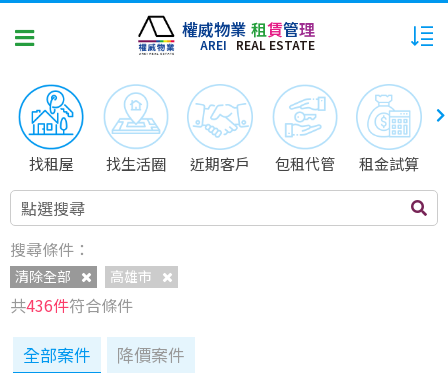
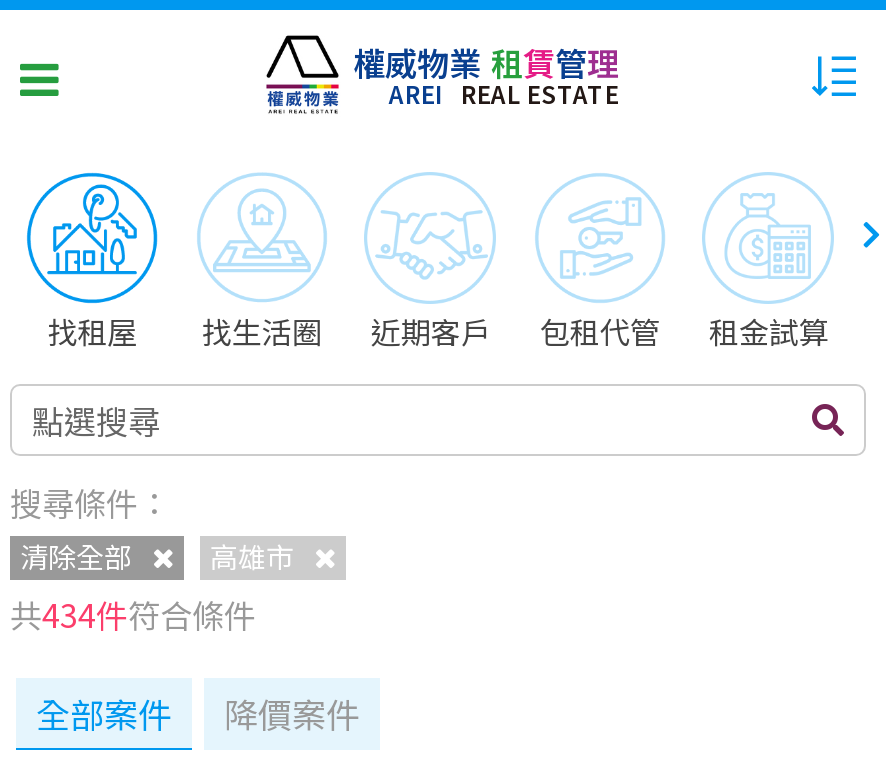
[10,293,133,317] 共436件符合條件 -> [10,590,256,638] 共434件符合條件

